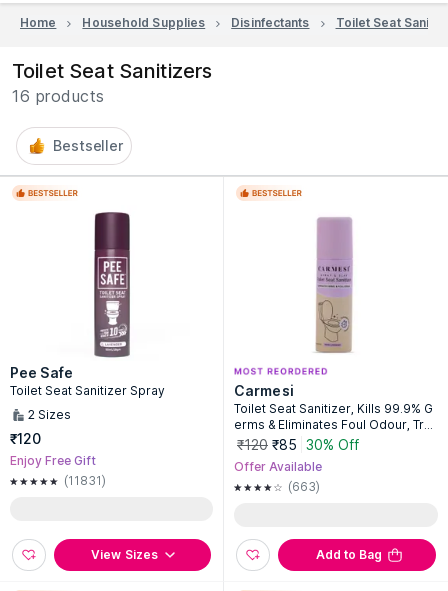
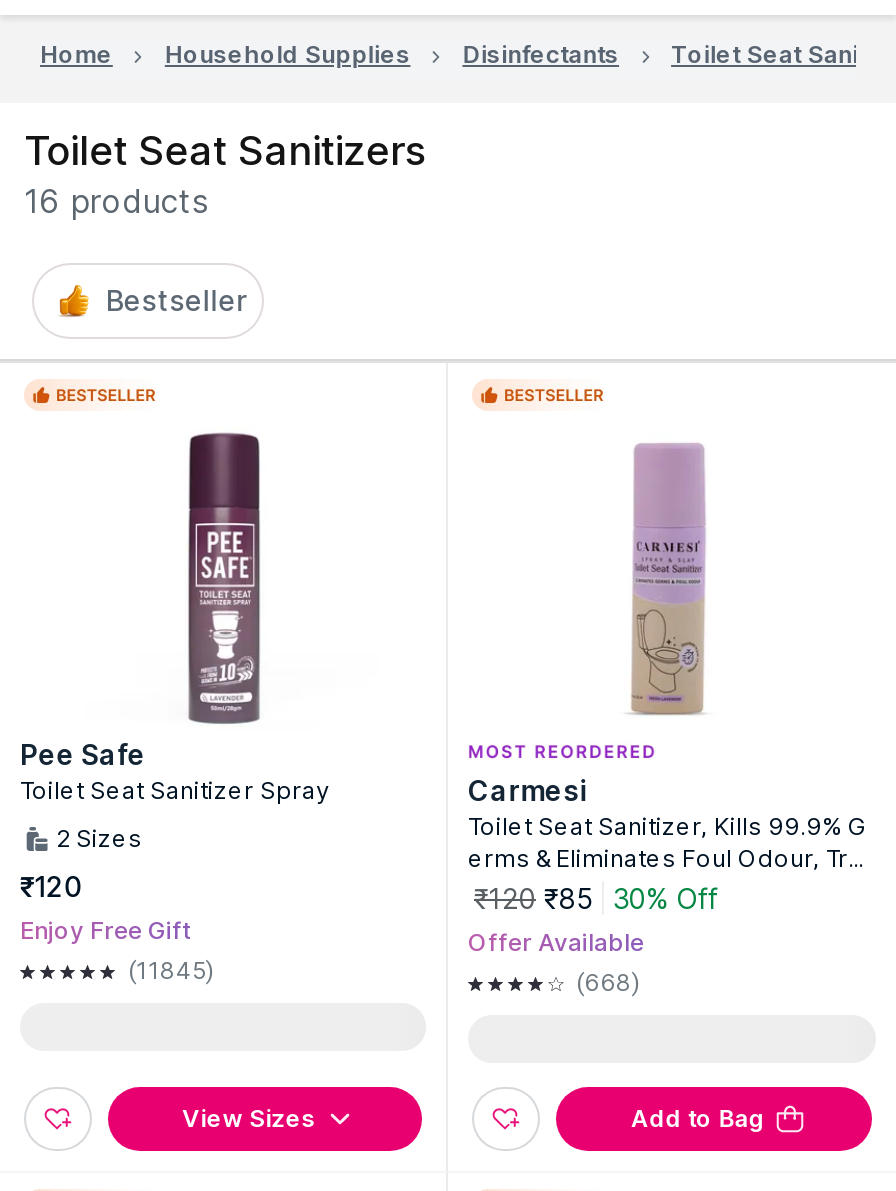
[64,473,106,488] (11831) -> [128,955,214,985] (11845)
[288,479,320,494] (663) -> [576,967,640,997] (668)

